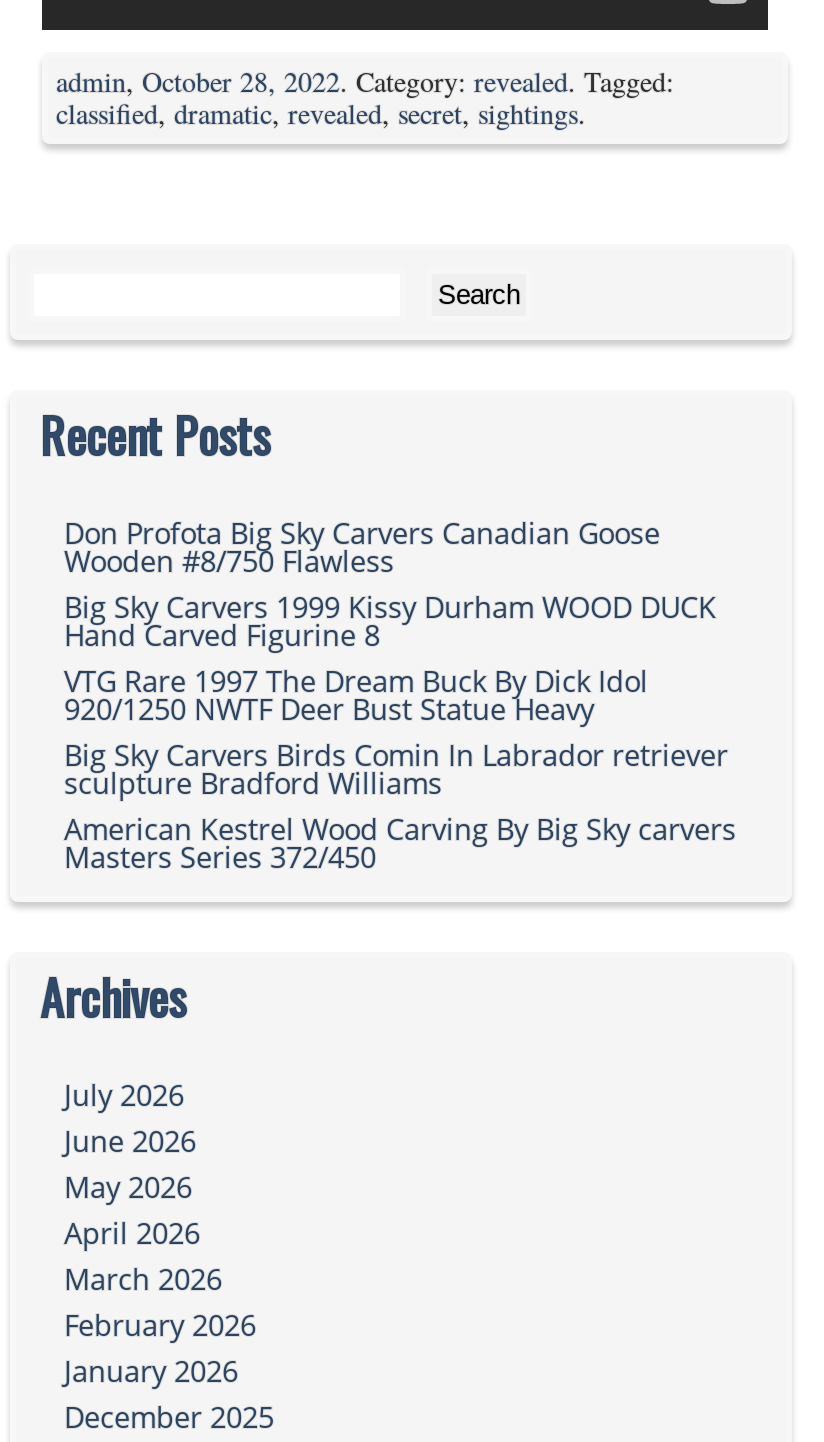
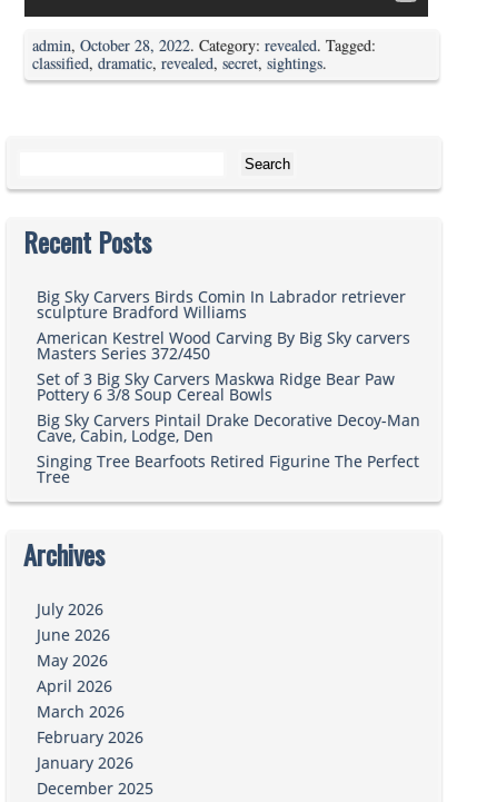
[64,514,716,728] Don Profota Big Sky Carvers Canadian Goose | Wooden #8/750 Flawless | Big Sky Carvers 1999 Kissy Durham WOOD DUCK | Hand Carved Figurine 8 | VTG Rare 1997 The Dream Buck By Dick Idol | 920/1250 NWTF Deer Bust Statue Heavy -> none
moved [64,736,736,876] -> [37,286,410,364]: Big Sky Carvers Birds Comin In Labrador retriever | sculpture Bradford Williams | American Kestrel Wood Carving By Big Sky carvers | Masters Series 372/450
none -> [37,368,420,487] Set of 3 Big Sky Carvers Maskwa Ridge Bear Paw | Pottery 6 3/8 Soup Cereal Bowls | Big Sky Carvers Pintail Drake Decorative Decoy-Man | Cave, Cabin, Lodge, Den | Singing Tree Bearfoots Retired Figurine The Perfect | Tree

